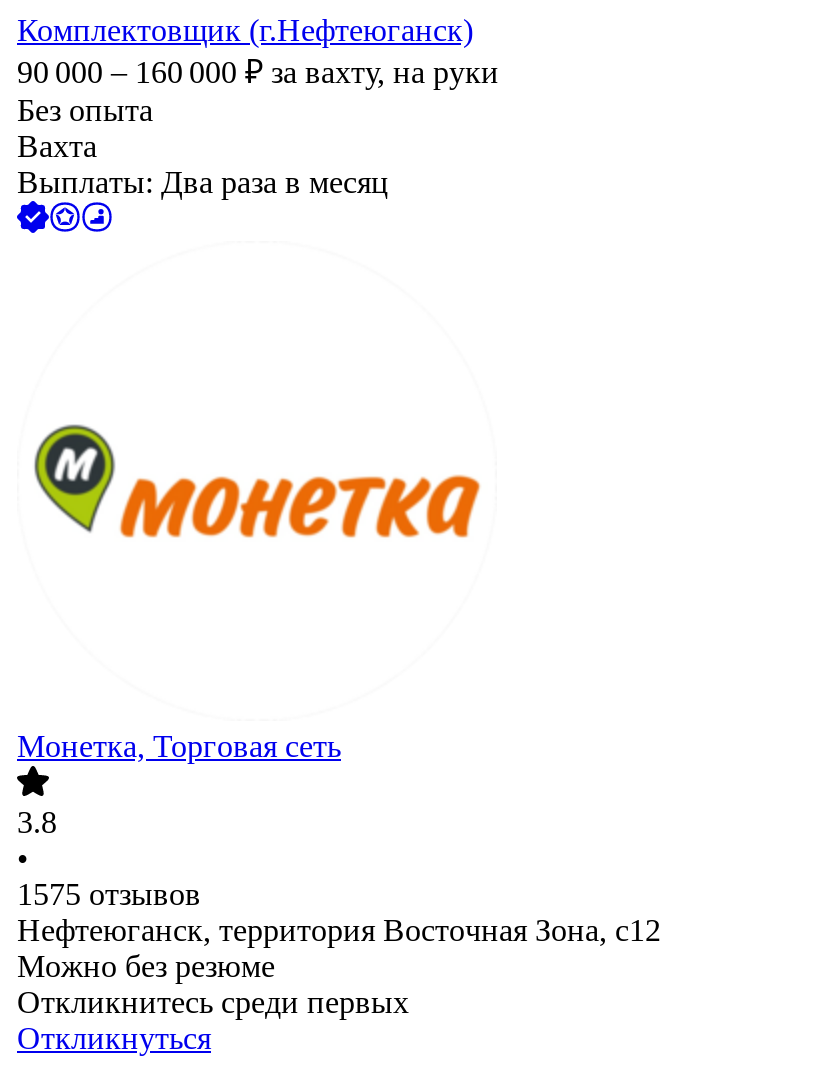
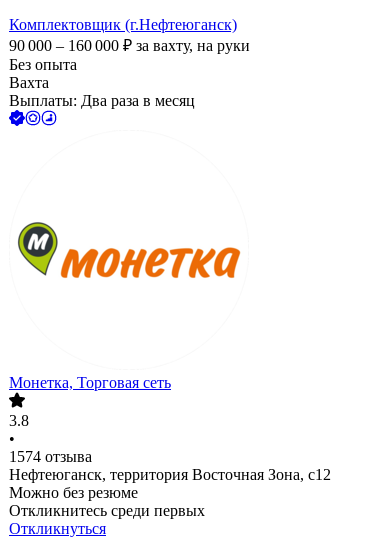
[17,878,201,912] 1575 отзывов -> [9,448,92,465] 1574 отзыва

